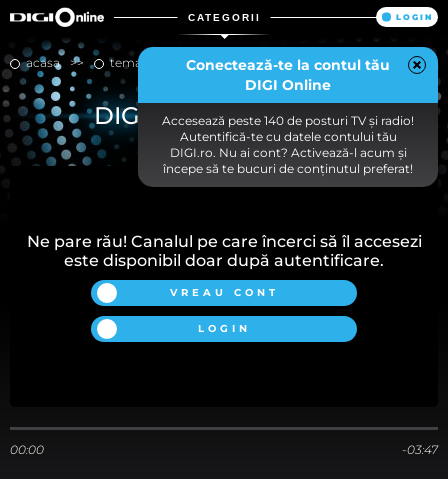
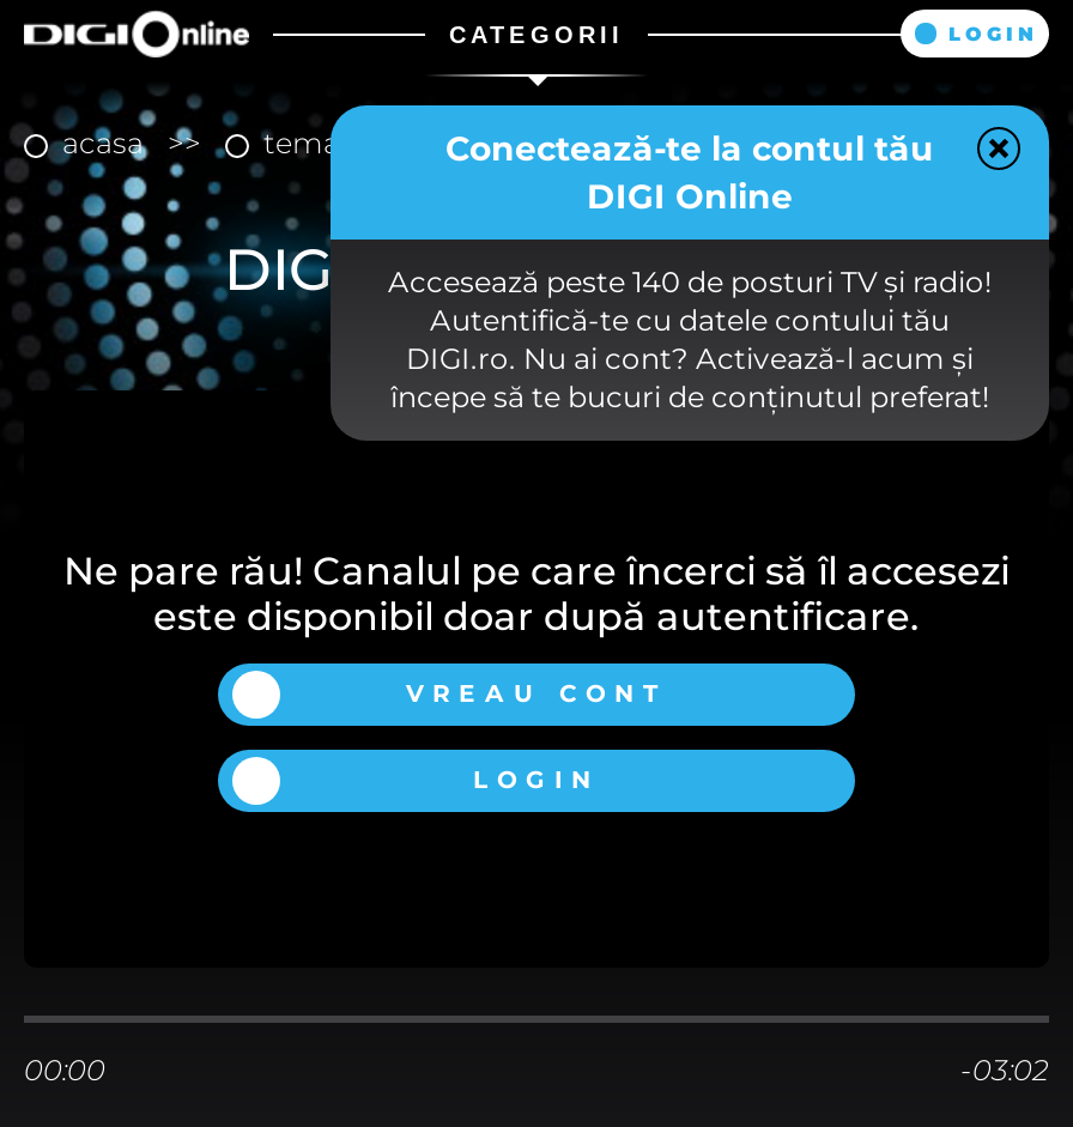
[402,442,438,457] -03:47 -> [960,1052,1049,1088] -03:02

